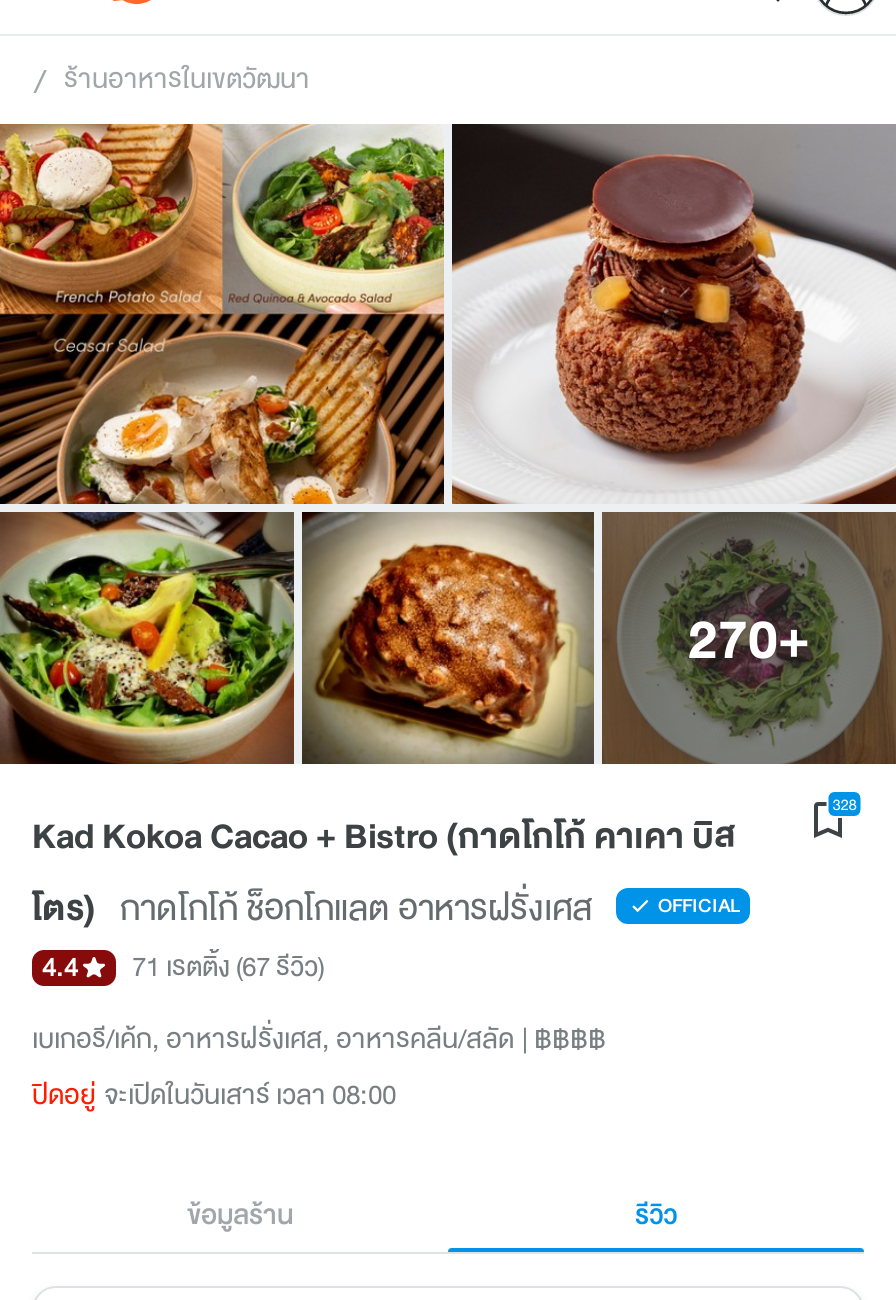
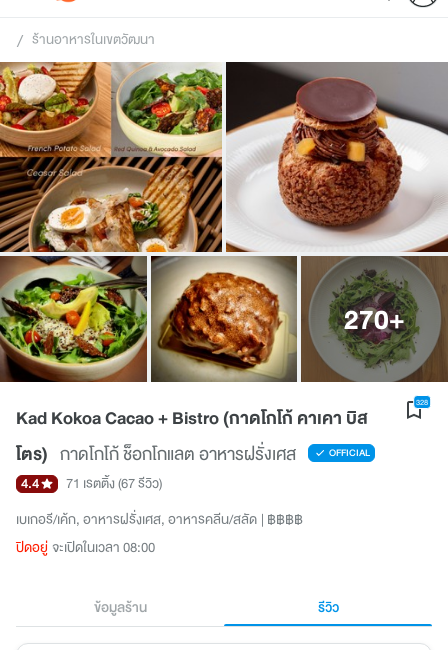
[32,1074,396,1116] ปิดอยู่ จะเปิดในวันเสาร์ เวลา 08:00 -> [16,537,155,558] ปิดอยู่ จะเปิดในเวลา 08:00

